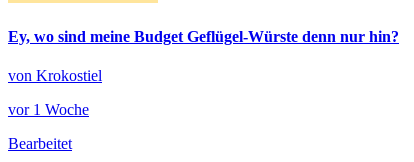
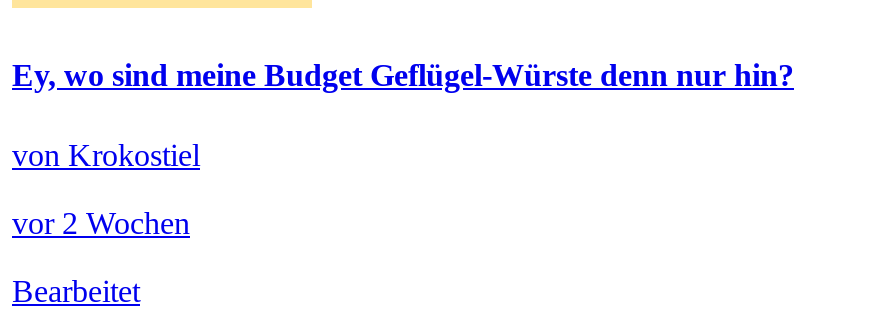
[8,101,89,118] vor 1 Woche -> [12,205,190,239] vor 2 Wochen

